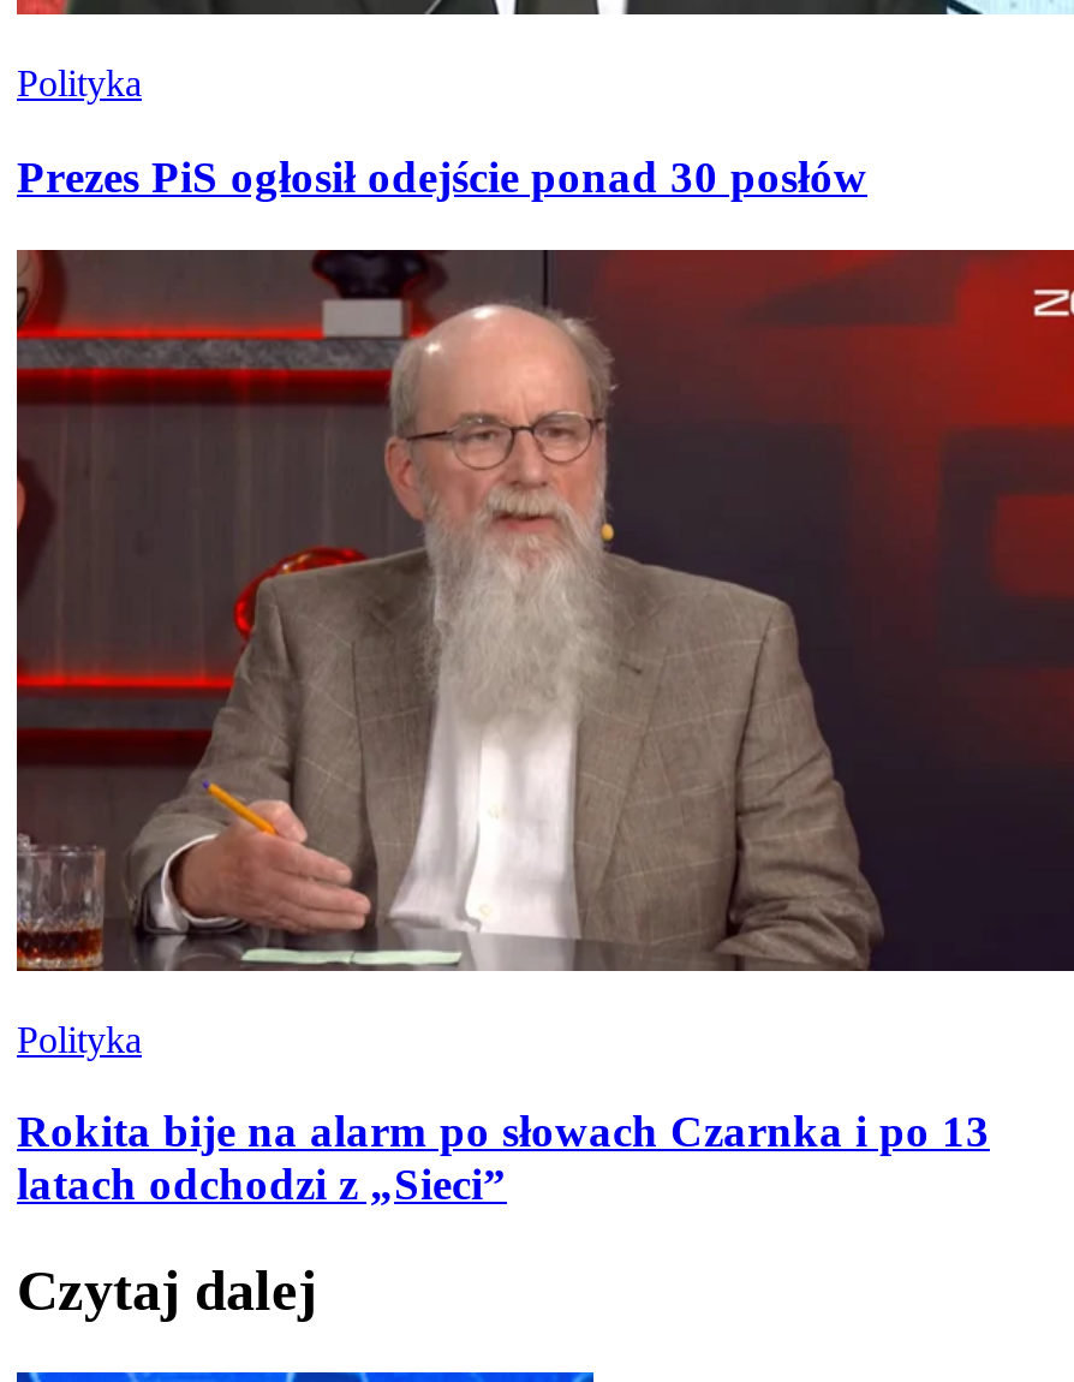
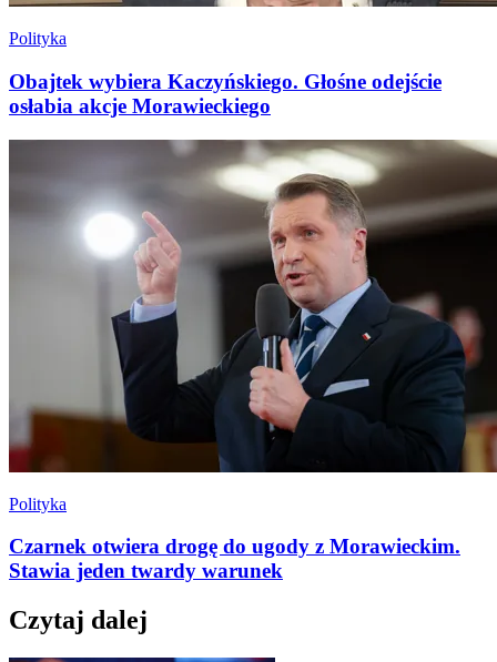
[17,151,867,202] Prezes PiS ogłosił odejście ponad 30 posłów -> [9,70,442,117] Obajtek wybiera Kaczyńskiego. Głośne odejście | osłabia akcje Morawieckiego
[14,248,1067,973] [image] -> [9,140,494,473] [image]
[17,1107,990,1210] Rokita bije na alarm po słowach Czarnka i po 13 | latach odchodzi z „Sieci” -> [9,535,460,583] Czarnek otwiera drogę do ugody z Morawieckim. | Stawia jeden twardy warunek

